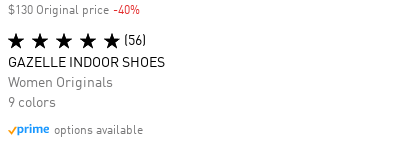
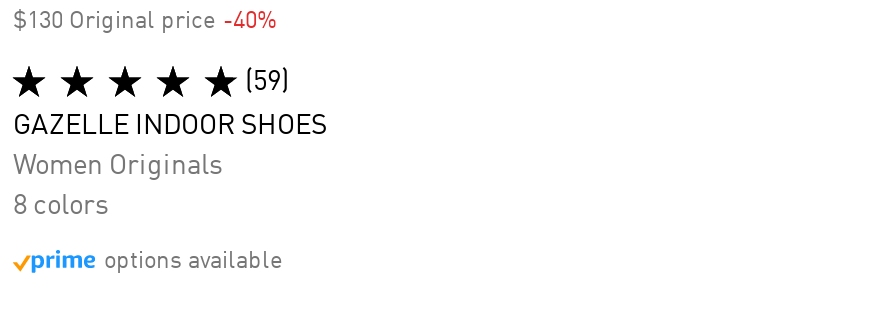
[124,34,146,48] (56) -> [245,68,289,96] (59)
[8,96,56,110] 9 colors -> [13,192,109,220] 8 colors

